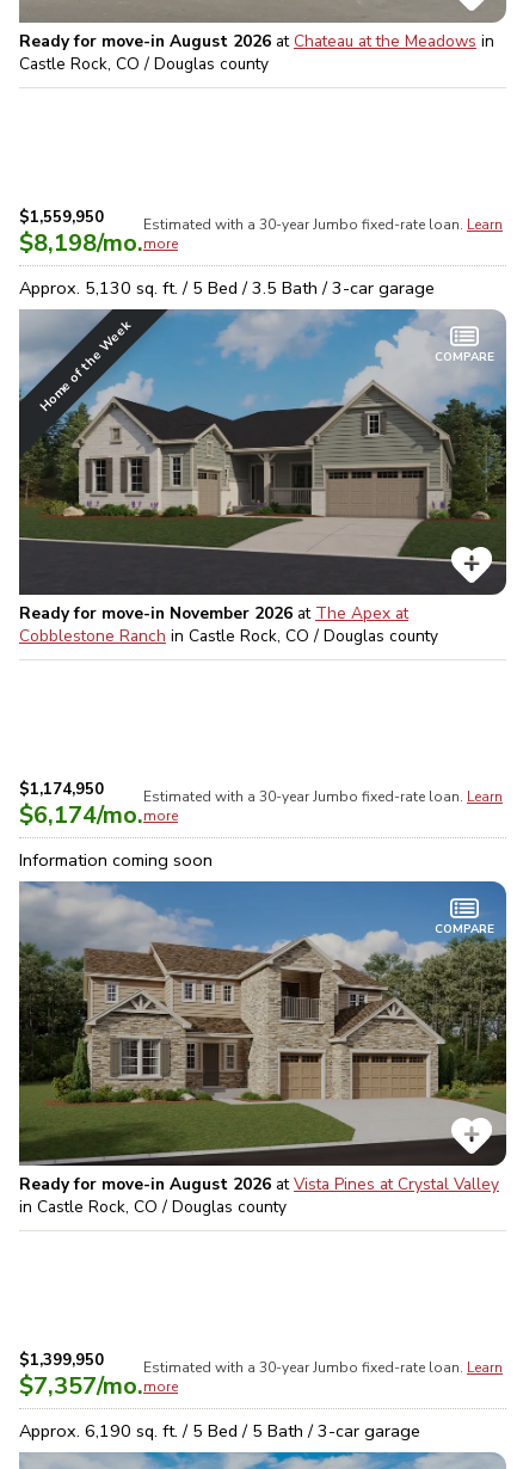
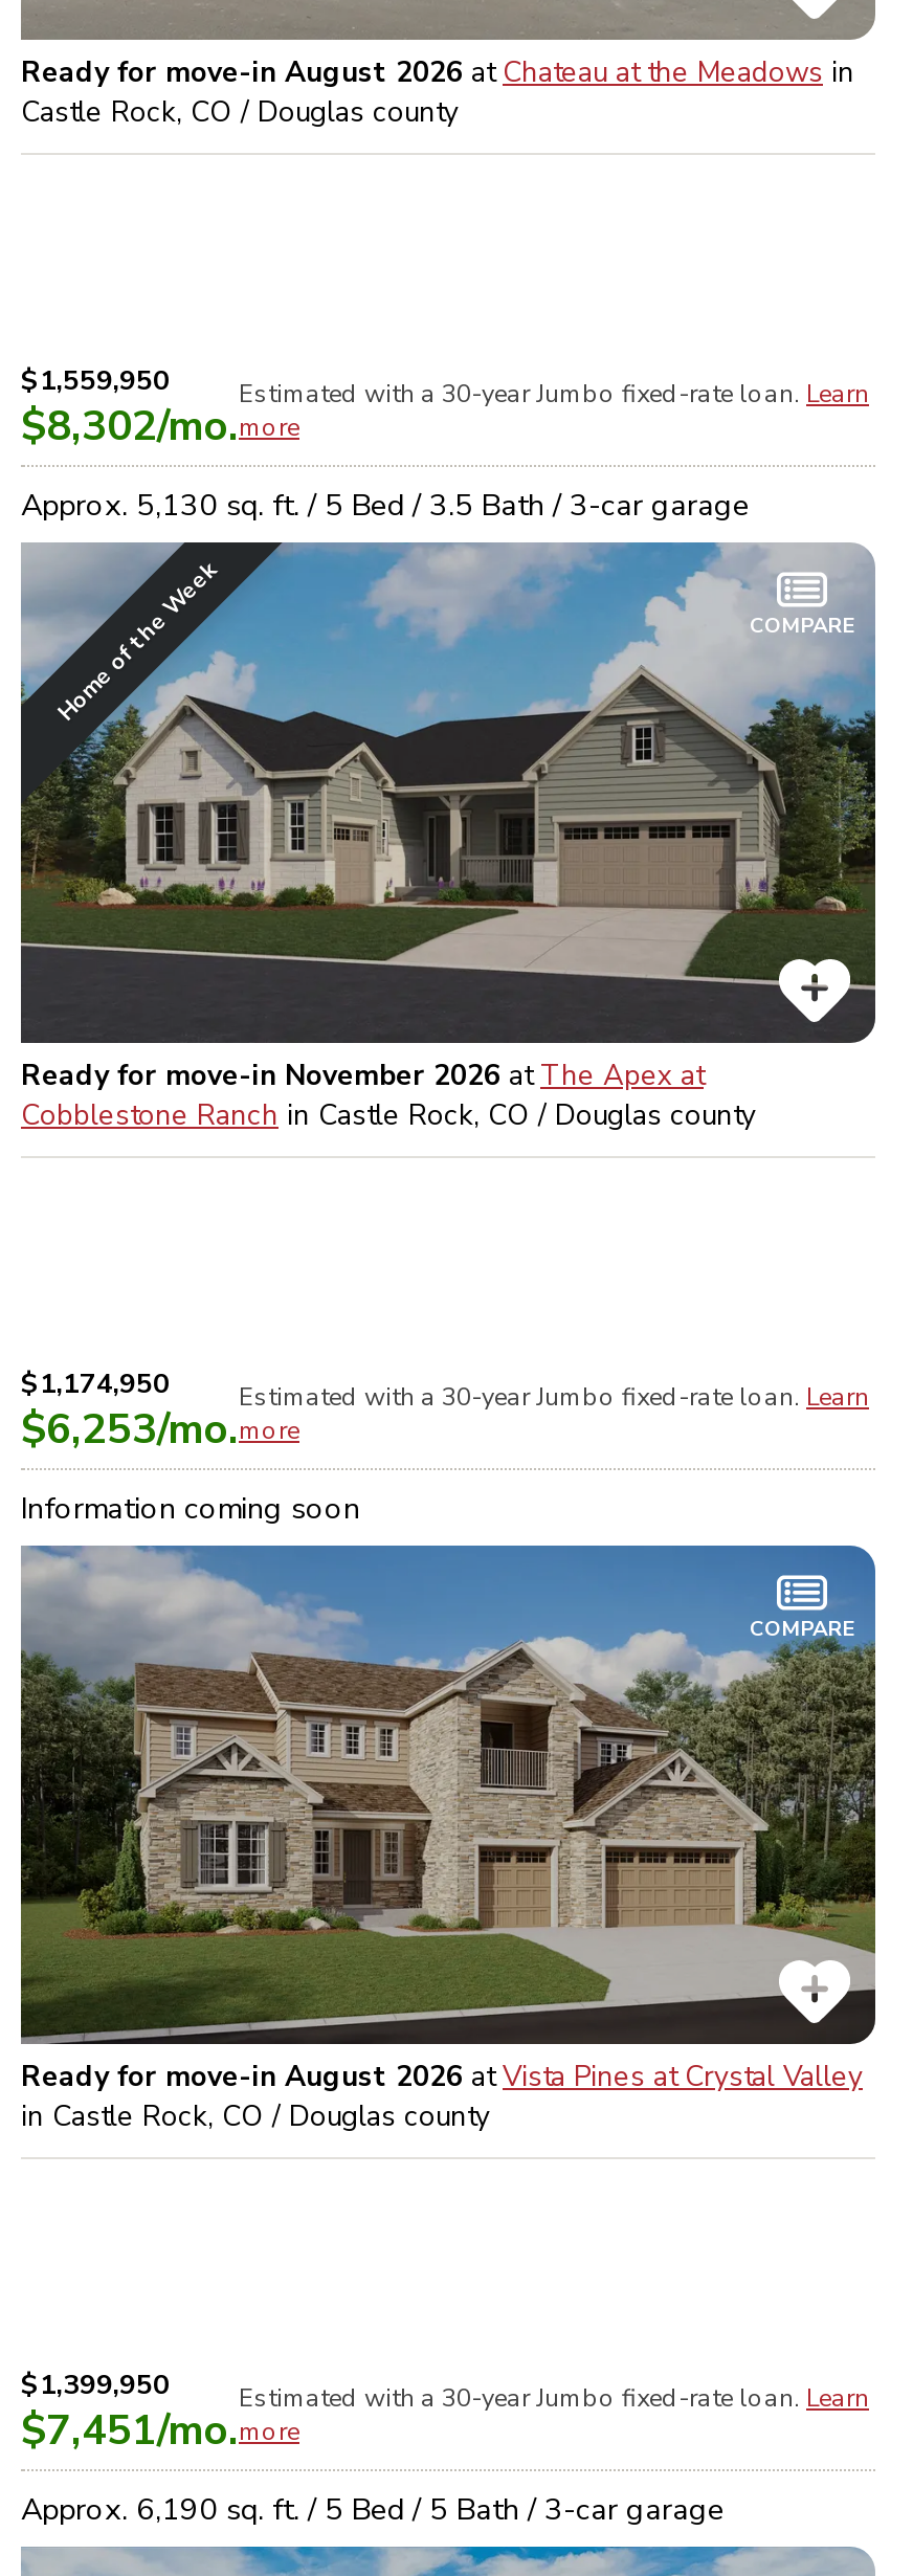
[19,226,178,259] $8,198/mo. more -> [21,397,299,454] $8,302/mo. more
[19,798,178,831] $6,174/mo. more -> [21,1400,299,1457] $6,253/mo. more
[19,1370,178,1403] $7,357/mo. more -> [21,2403,299,2460] $7,451/mo. more

